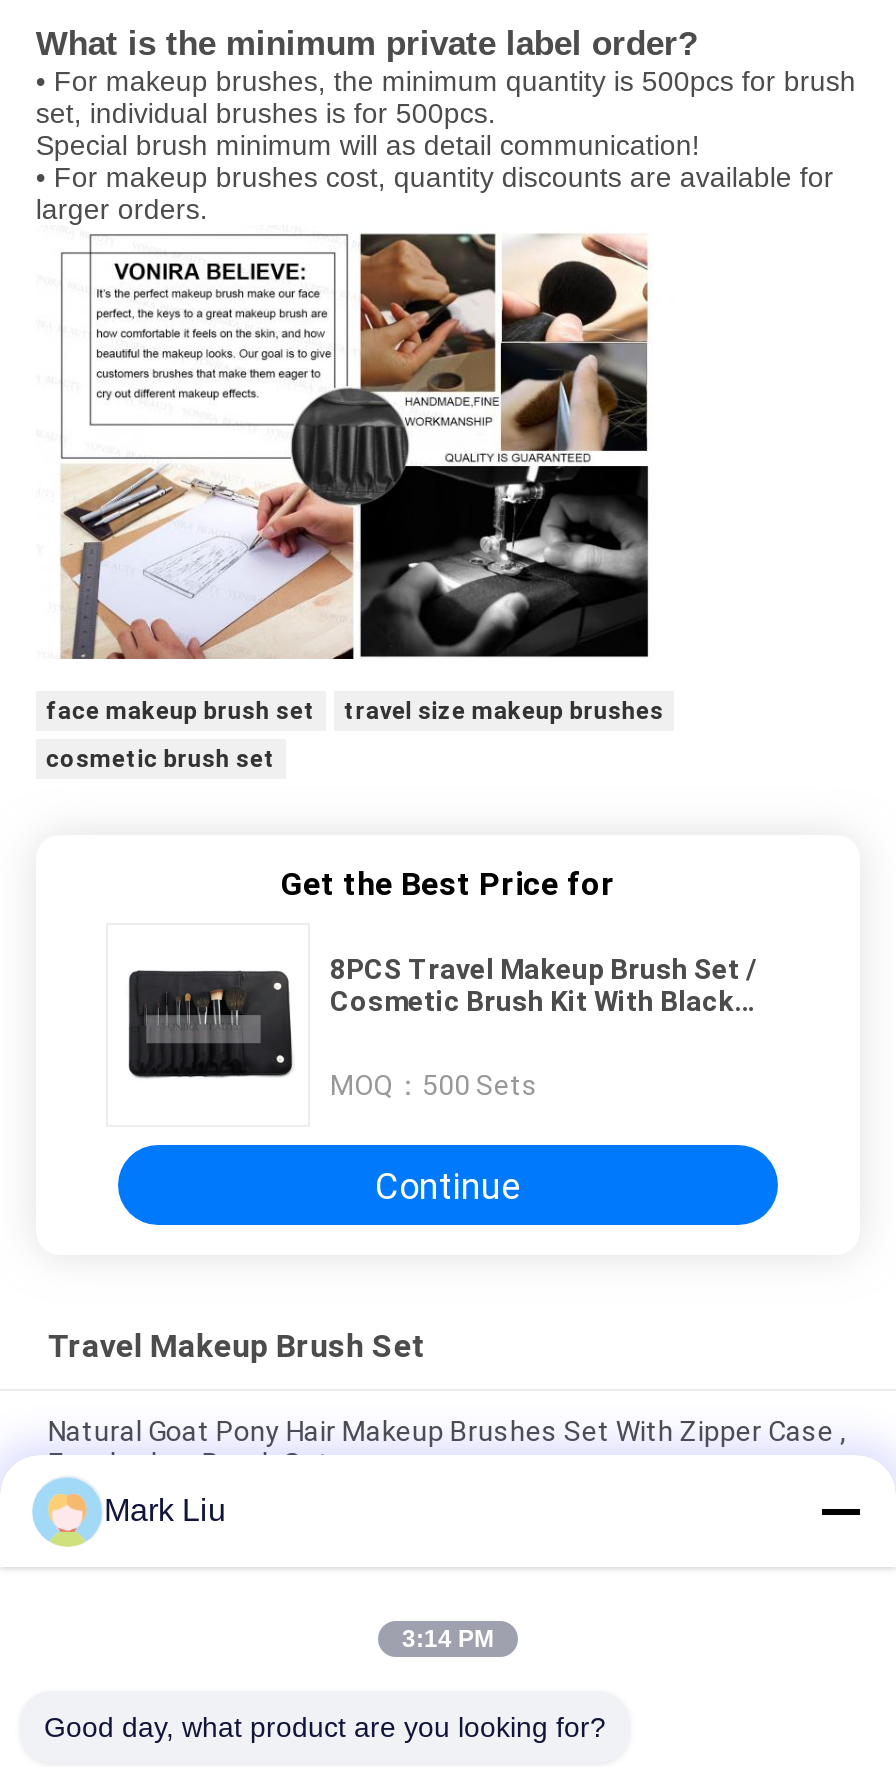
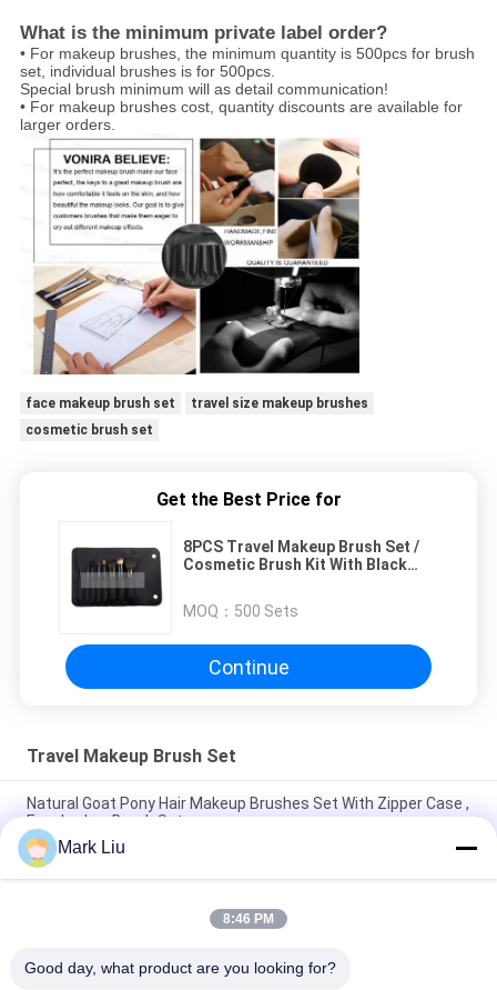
[402,1625,494,1653] 3:14 PM -> [223,911,274,927] 8:46 PM

